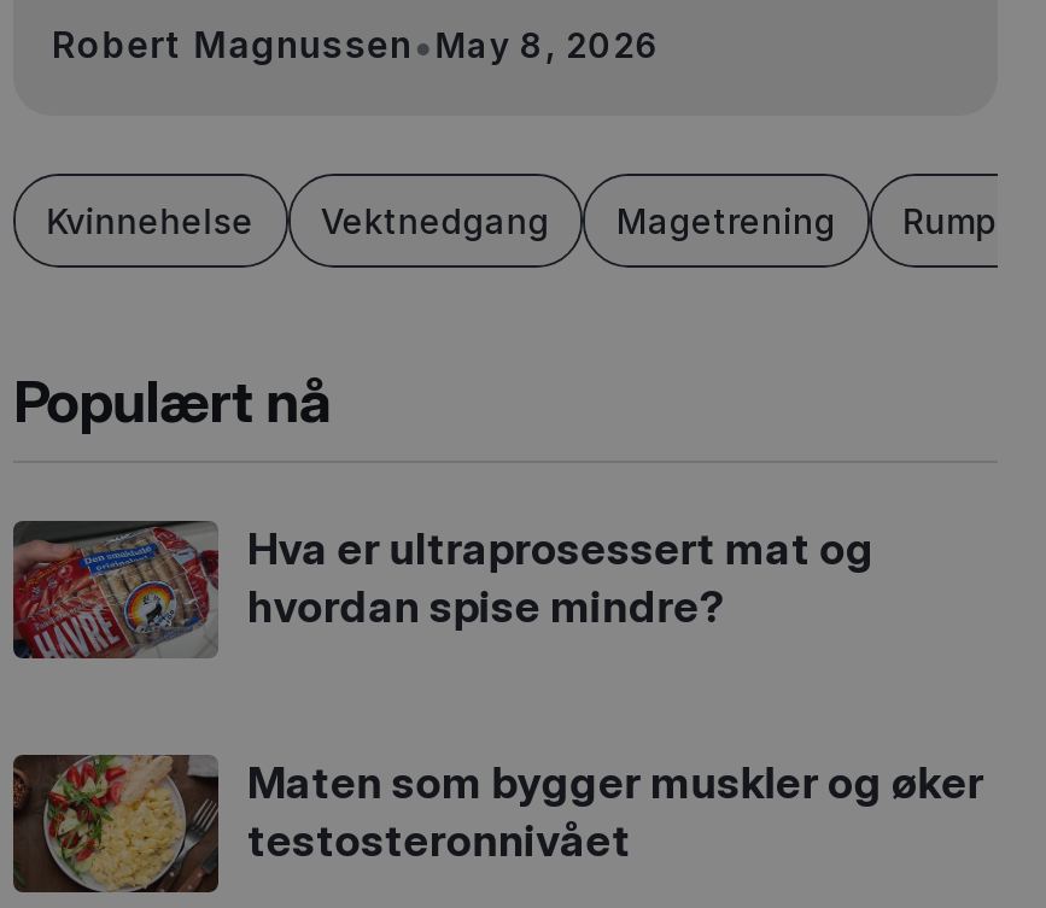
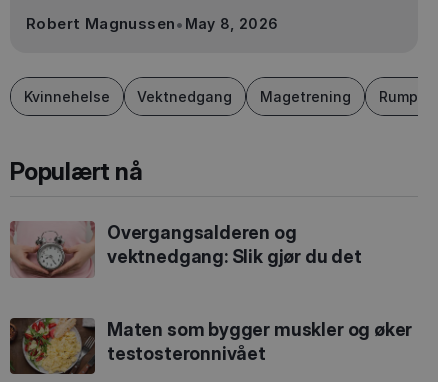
[11,519,874,661] [image] | Hva er ultraprosessert mat og | hvordan spise mindre? -> [9,221,362,278] [image] | Overgangsalderen og | vektnedgang: Slik gjør du det

